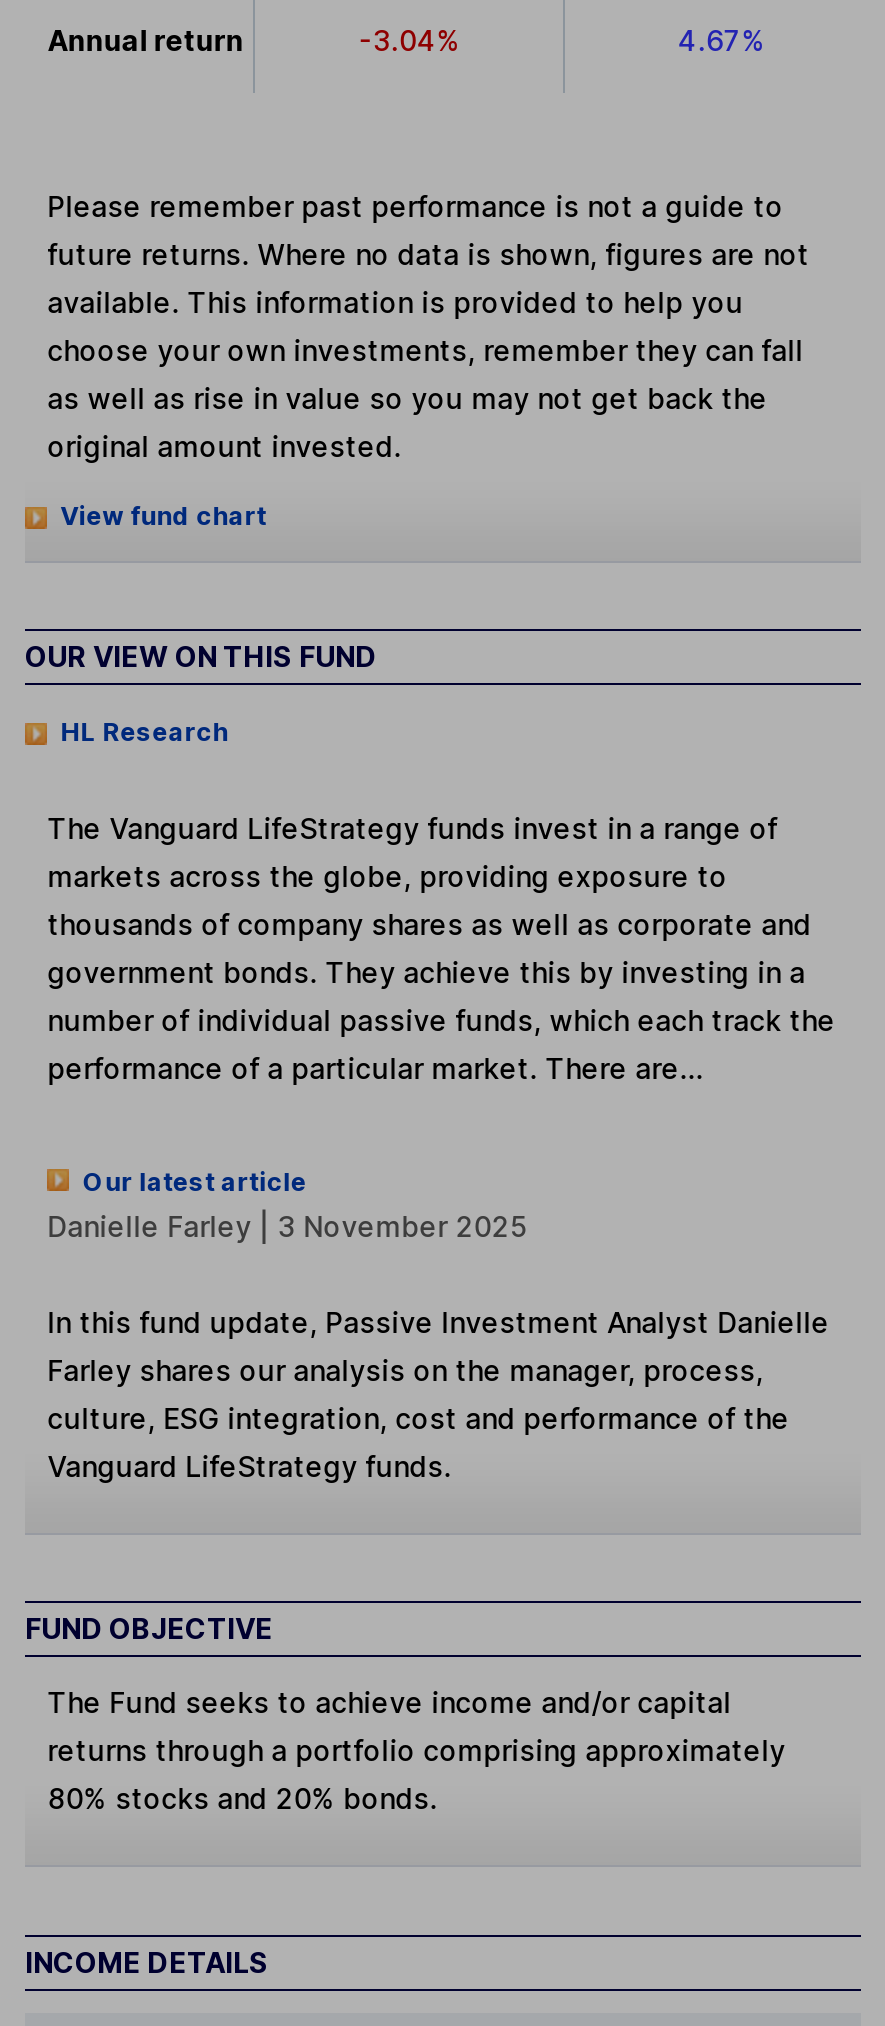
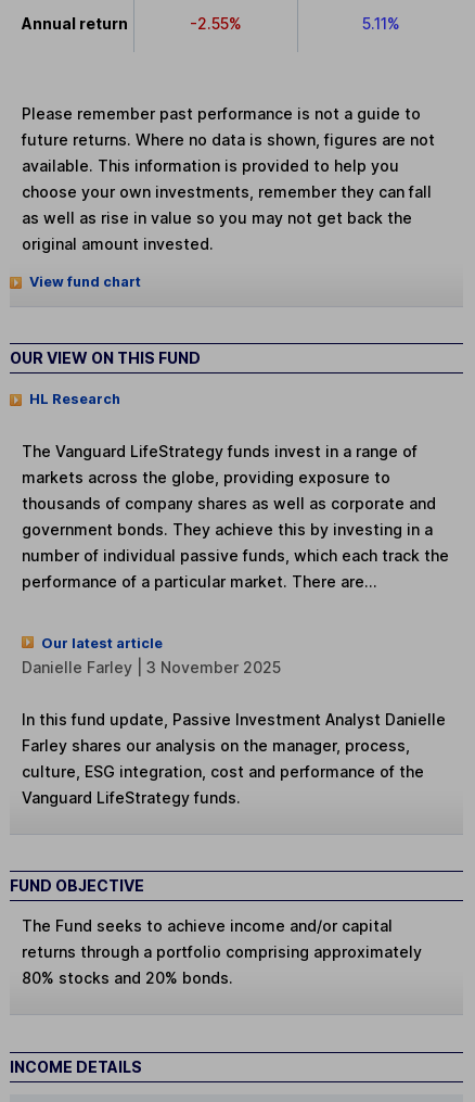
[359,24,461,58] -3.04% -> [190,14,242,33] -2.55%
[678,24,766,58] 4.67% -> [362,14,400,33] 5.11%

